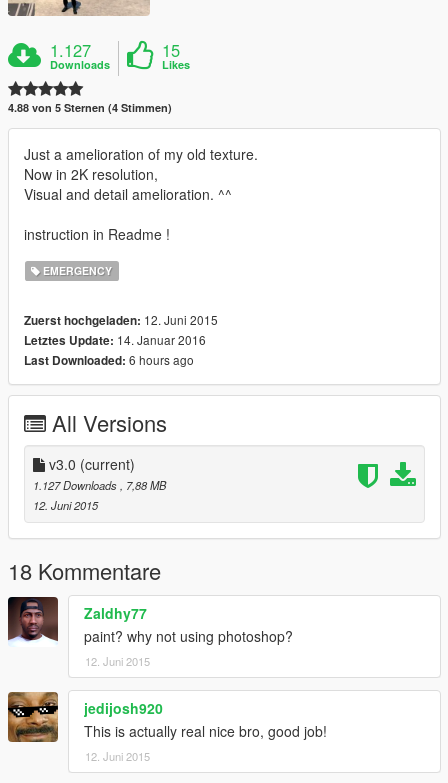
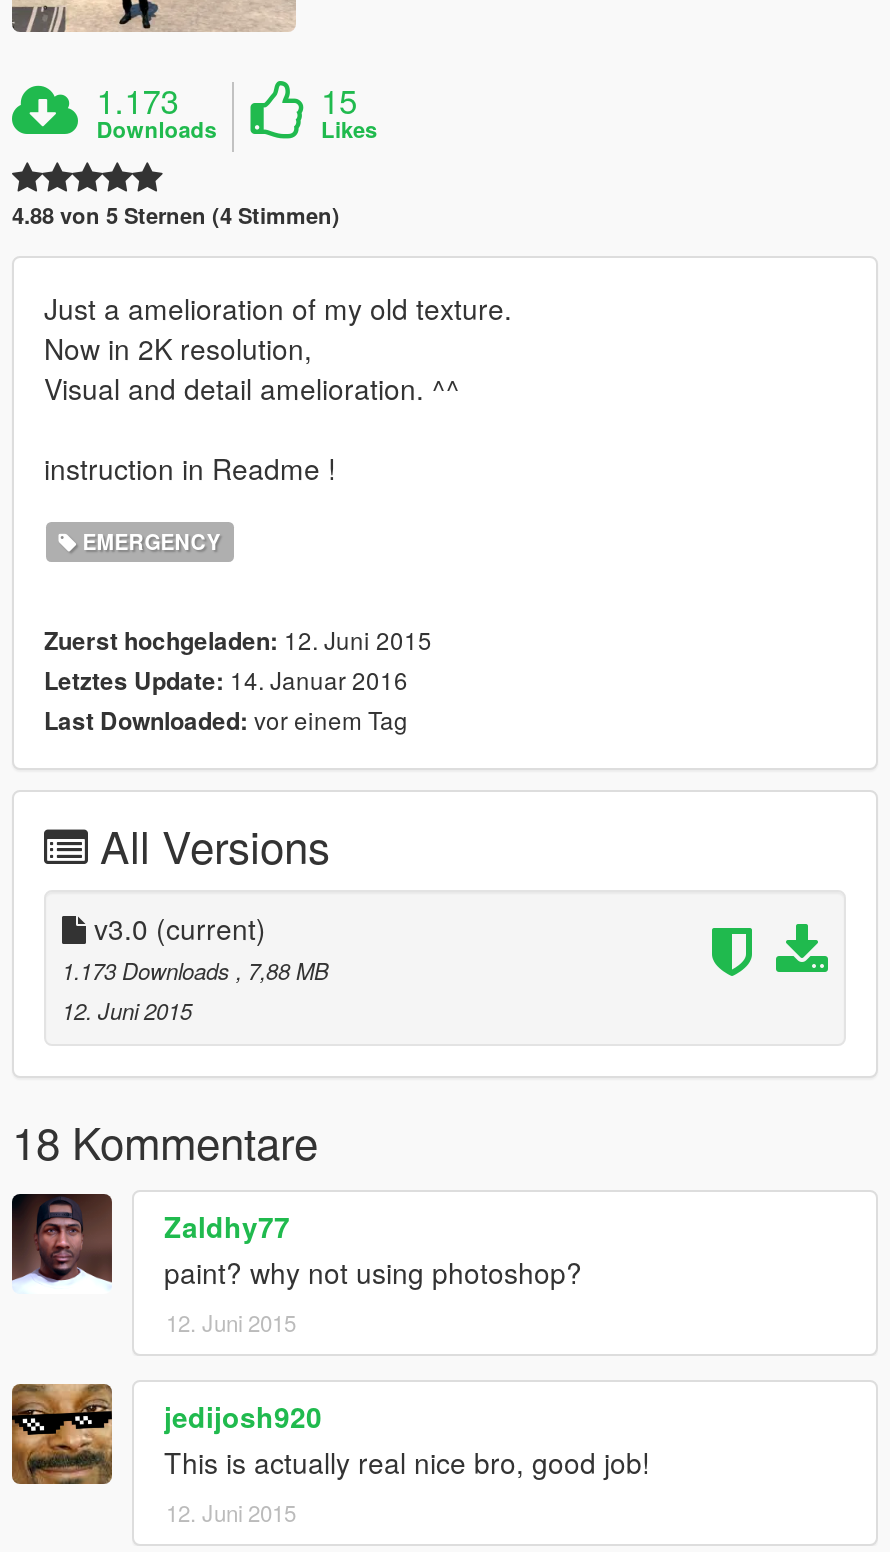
[50,38,91,62] 1.127 -> [96,76,178,124] 1.173
[24,351,194,369] Last Downloaded: 6 hours ago -> [44,702,408,738] Last Downloaded: vor einem Tag
[33,477,166,493] 1.127 Downloads, 7,88 MB -> [62,954,328,986] 1.173 Downloads, 7,88 MB

